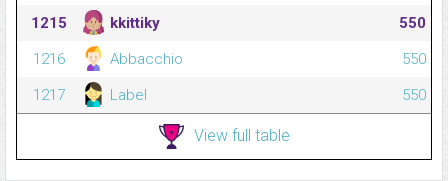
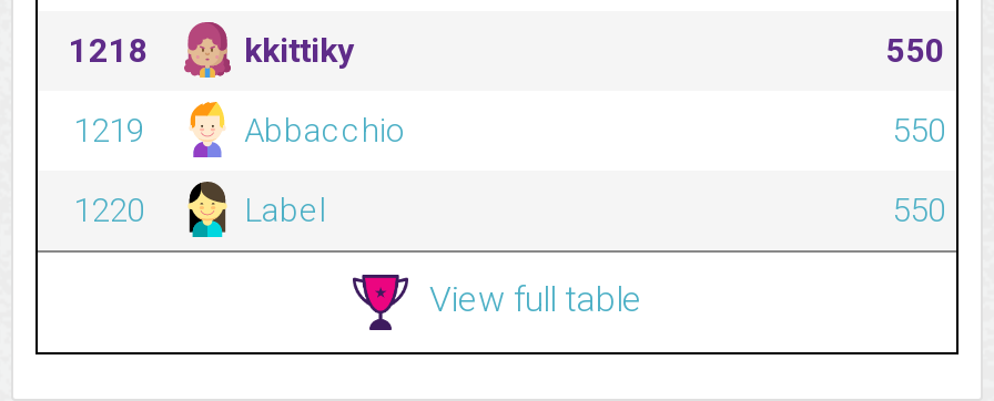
[31,14,67,32] 1215 -> [69,31,149,71] 1218
[33,50,65,68] 1216 -> [73,111,144,151] 1219
[33,86,65,104] 1217 -> [73,191,144,231] 1220

